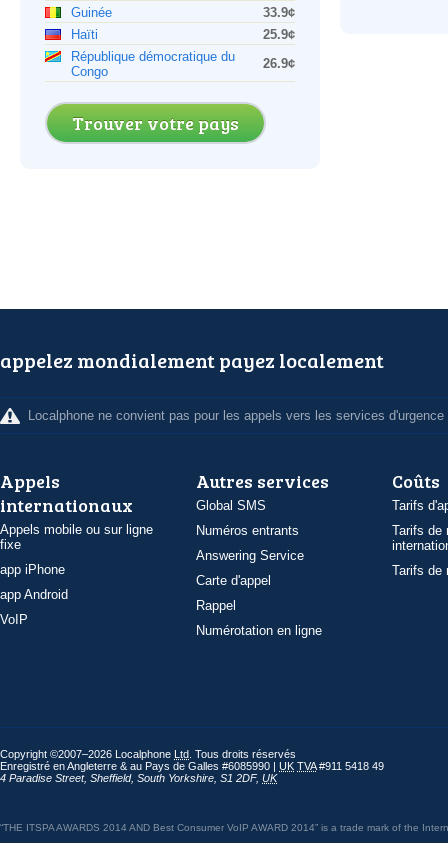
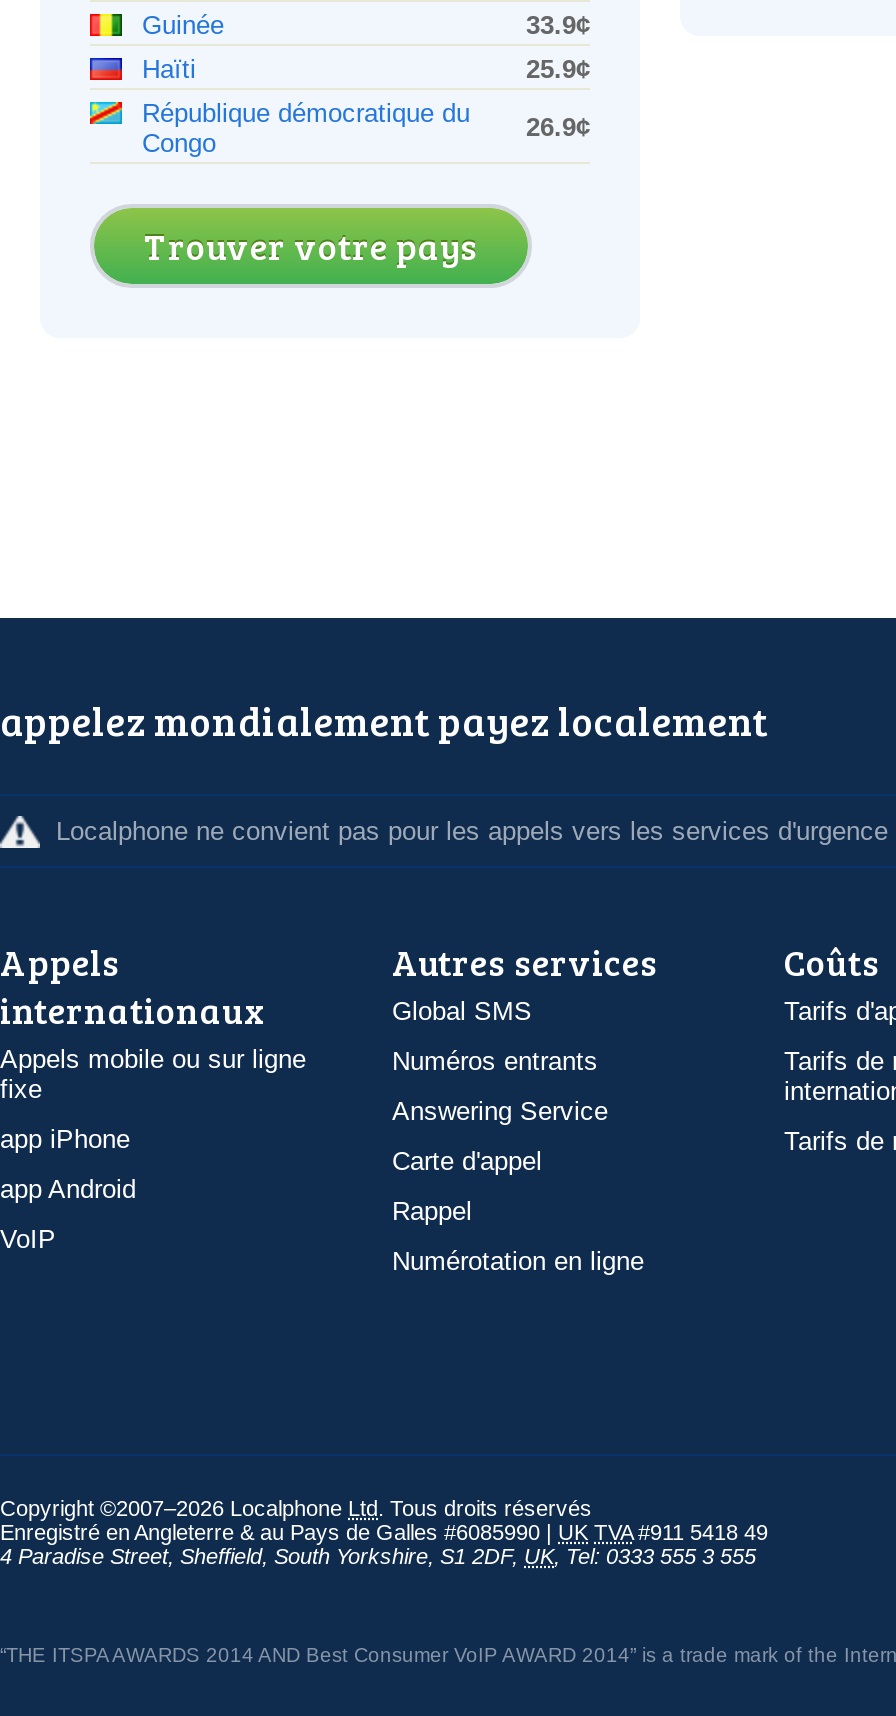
[0,772,277,784] 4 Paradise Street, Sheffield, South Yorkshire, S1 2DF, UK -> [0,1544,756,1568] 4 Paradise Street, Sheffield, South Yorkshire, S1 2DF, UK,Tel: 0333 555 3 555

